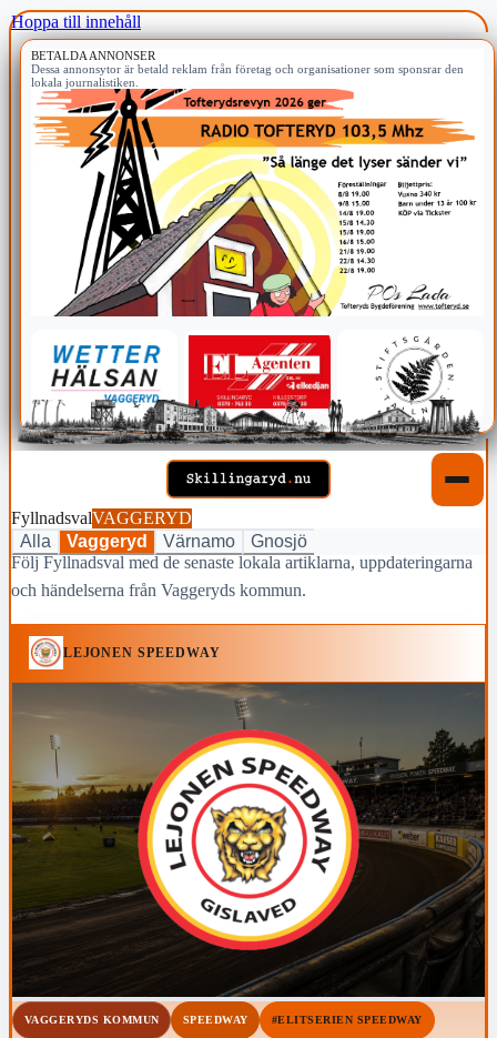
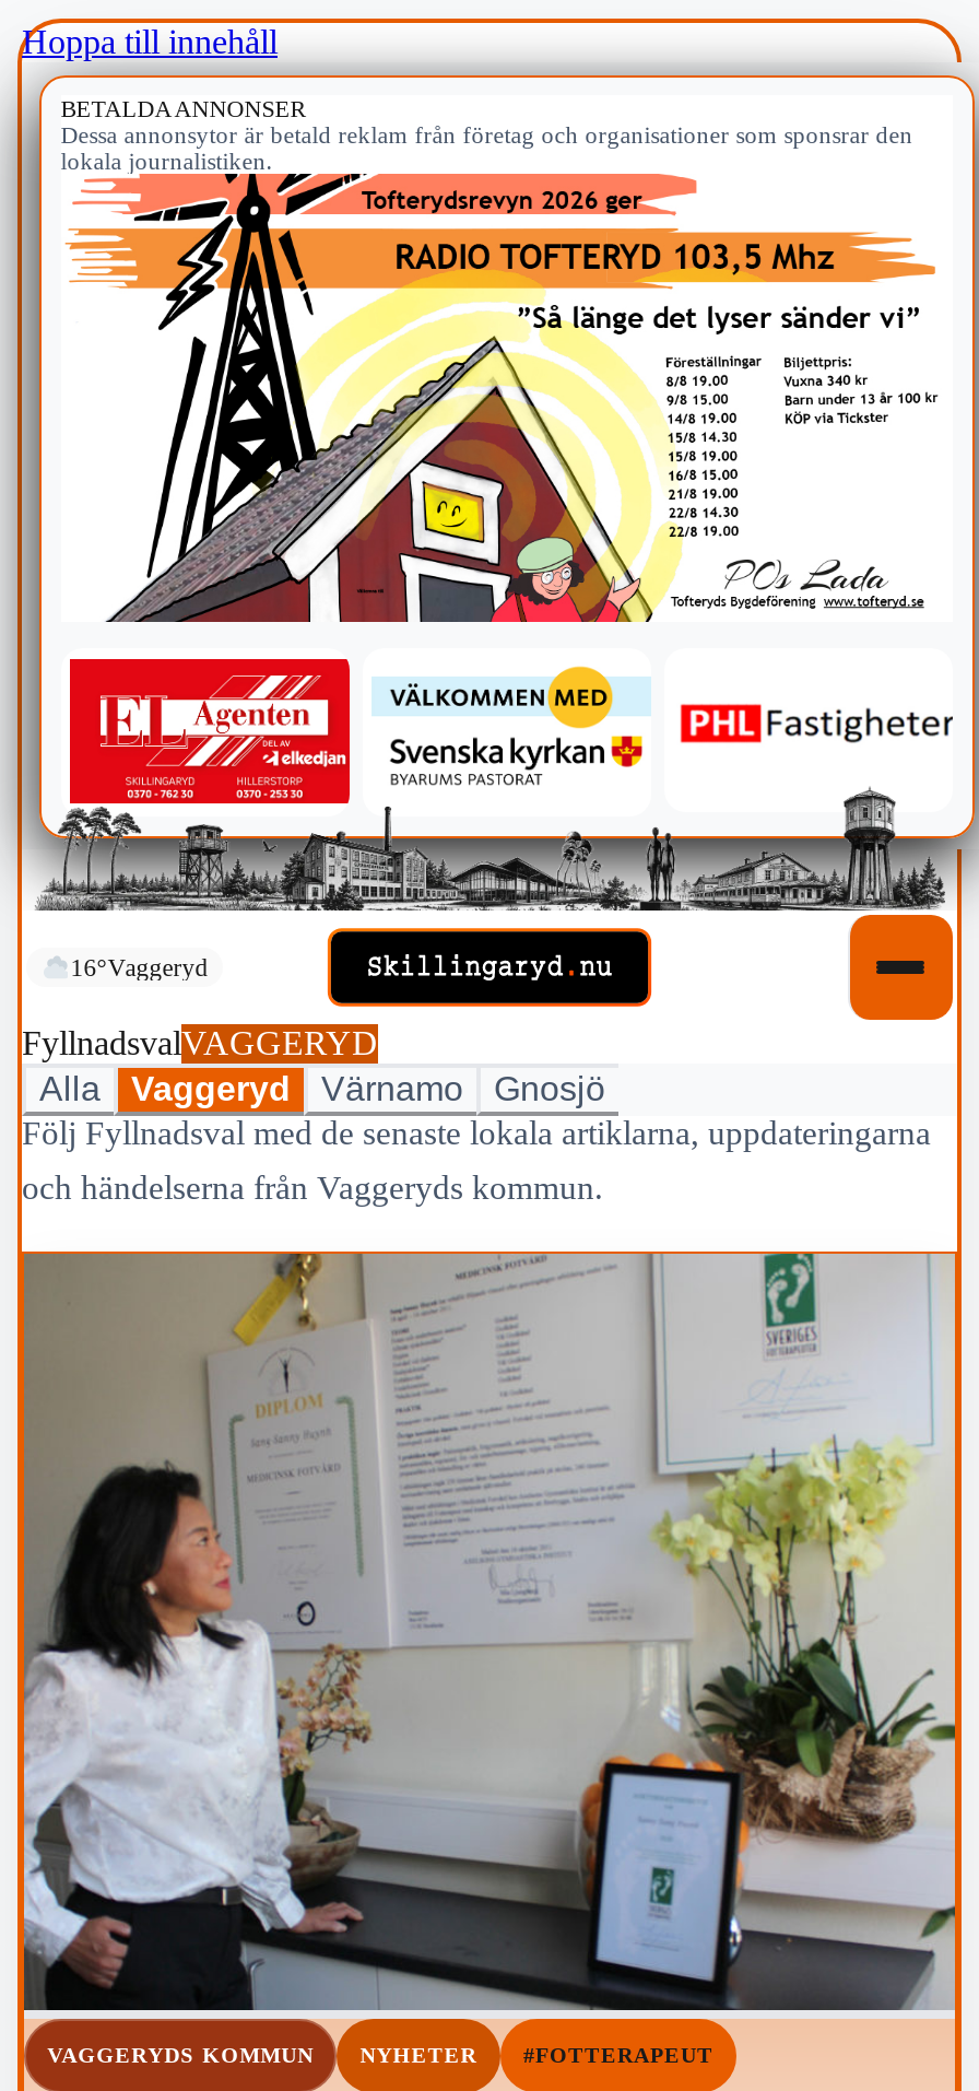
none -> [70,955,208,981] 16°Vaggeryd
[17,334,494,451] [image] -> [35,657,972,911] [image]
[11,624,486,1026] [image] | SPEEDWAY | #ELITSERIEN SPEEDWAY -> [22,1252,957,2067] [image] | NYHETER | #FOTTERAPEUT
[63,645,221,660] LEJONEN SPEEDWAY -> none

